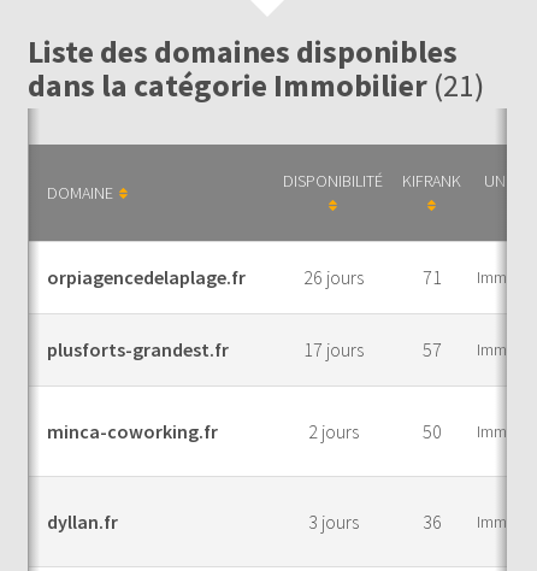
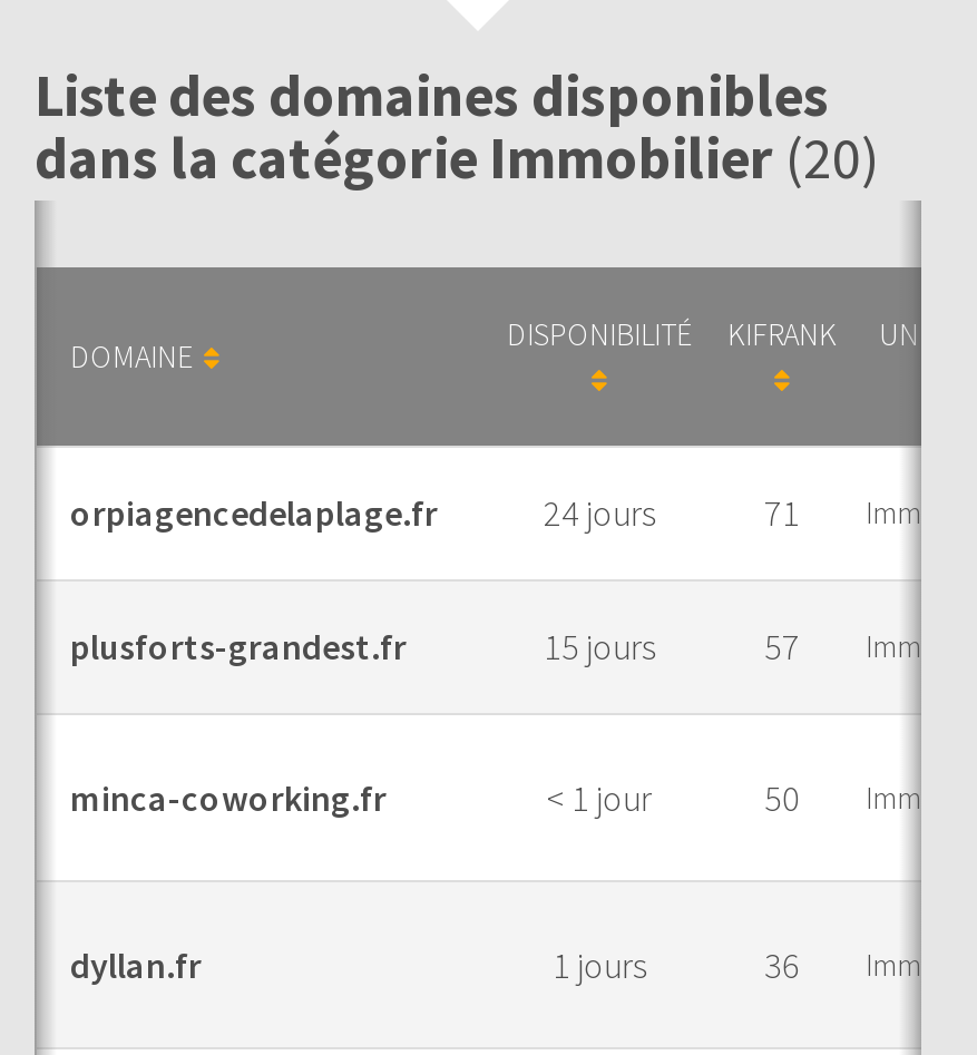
[28,65,484,105] dans la catégorie Immobilier (21) -> [35,120,879,194] dans la catégorie Immobilier (20)
[303,265,363,289] 26 jours -> [544,490,655,535] 24 jours
[303,337,363,361] 17 jours -> [544,624,655,668] 15 jours
[308,419,358,443] 2 jours -> [547,775,652,820] < 1 jour
[308,510,358,534] 3 jours -> [553,942,646,987] 1 jours

